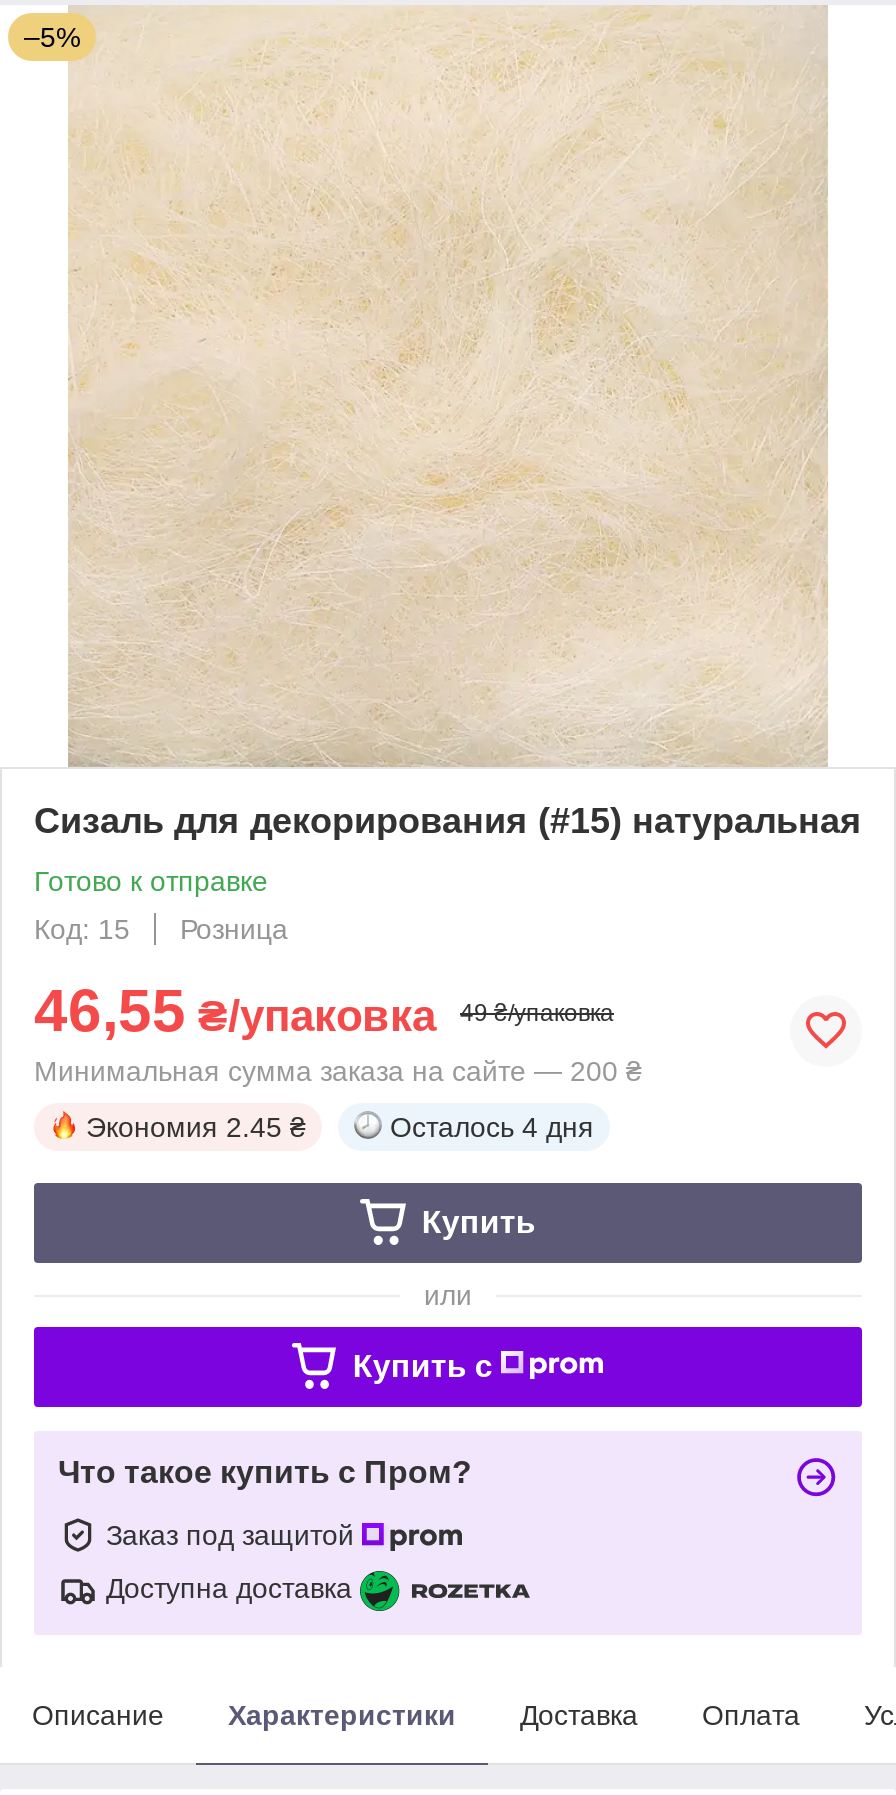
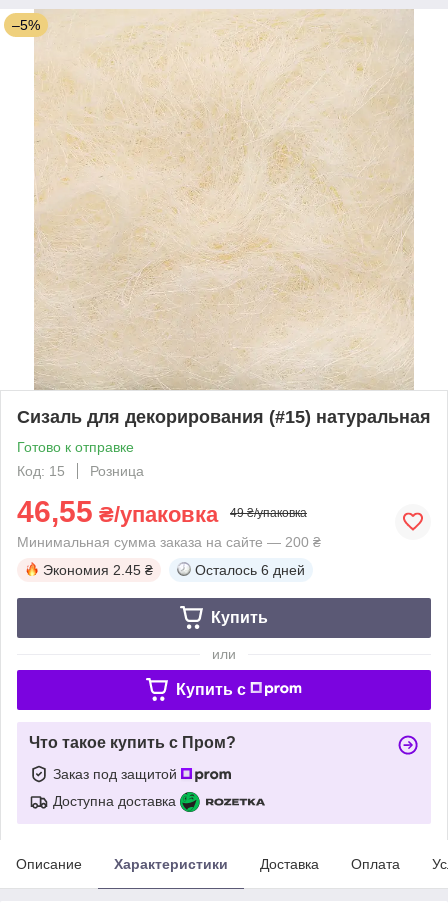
[390,1111,594,1143] Осталось 4 дня -> [195,562,305,578] Осталось 6 дней

